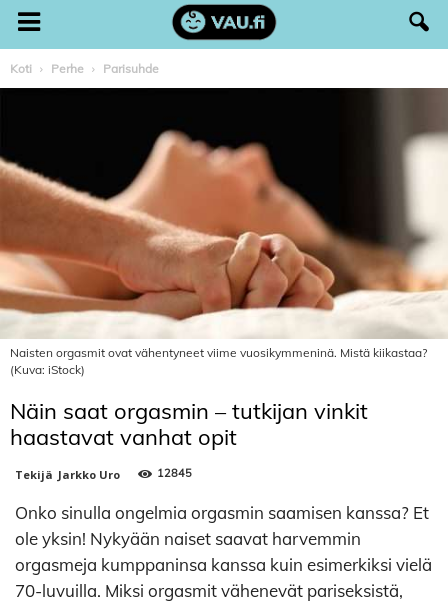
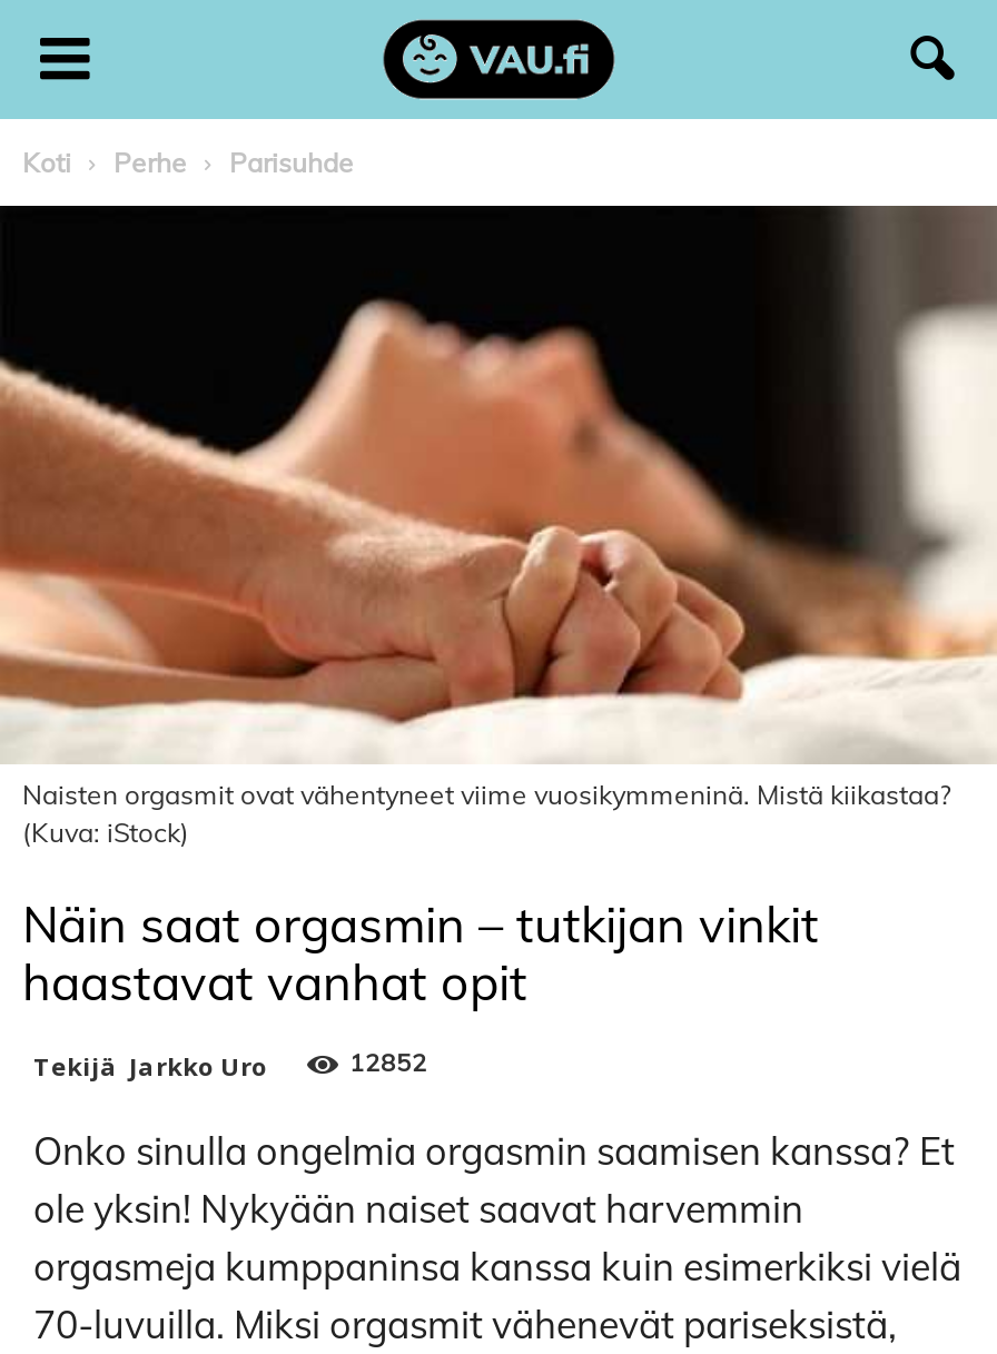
[157,466,192,480] 12845 -> [349,1046,427,1077] 12852

